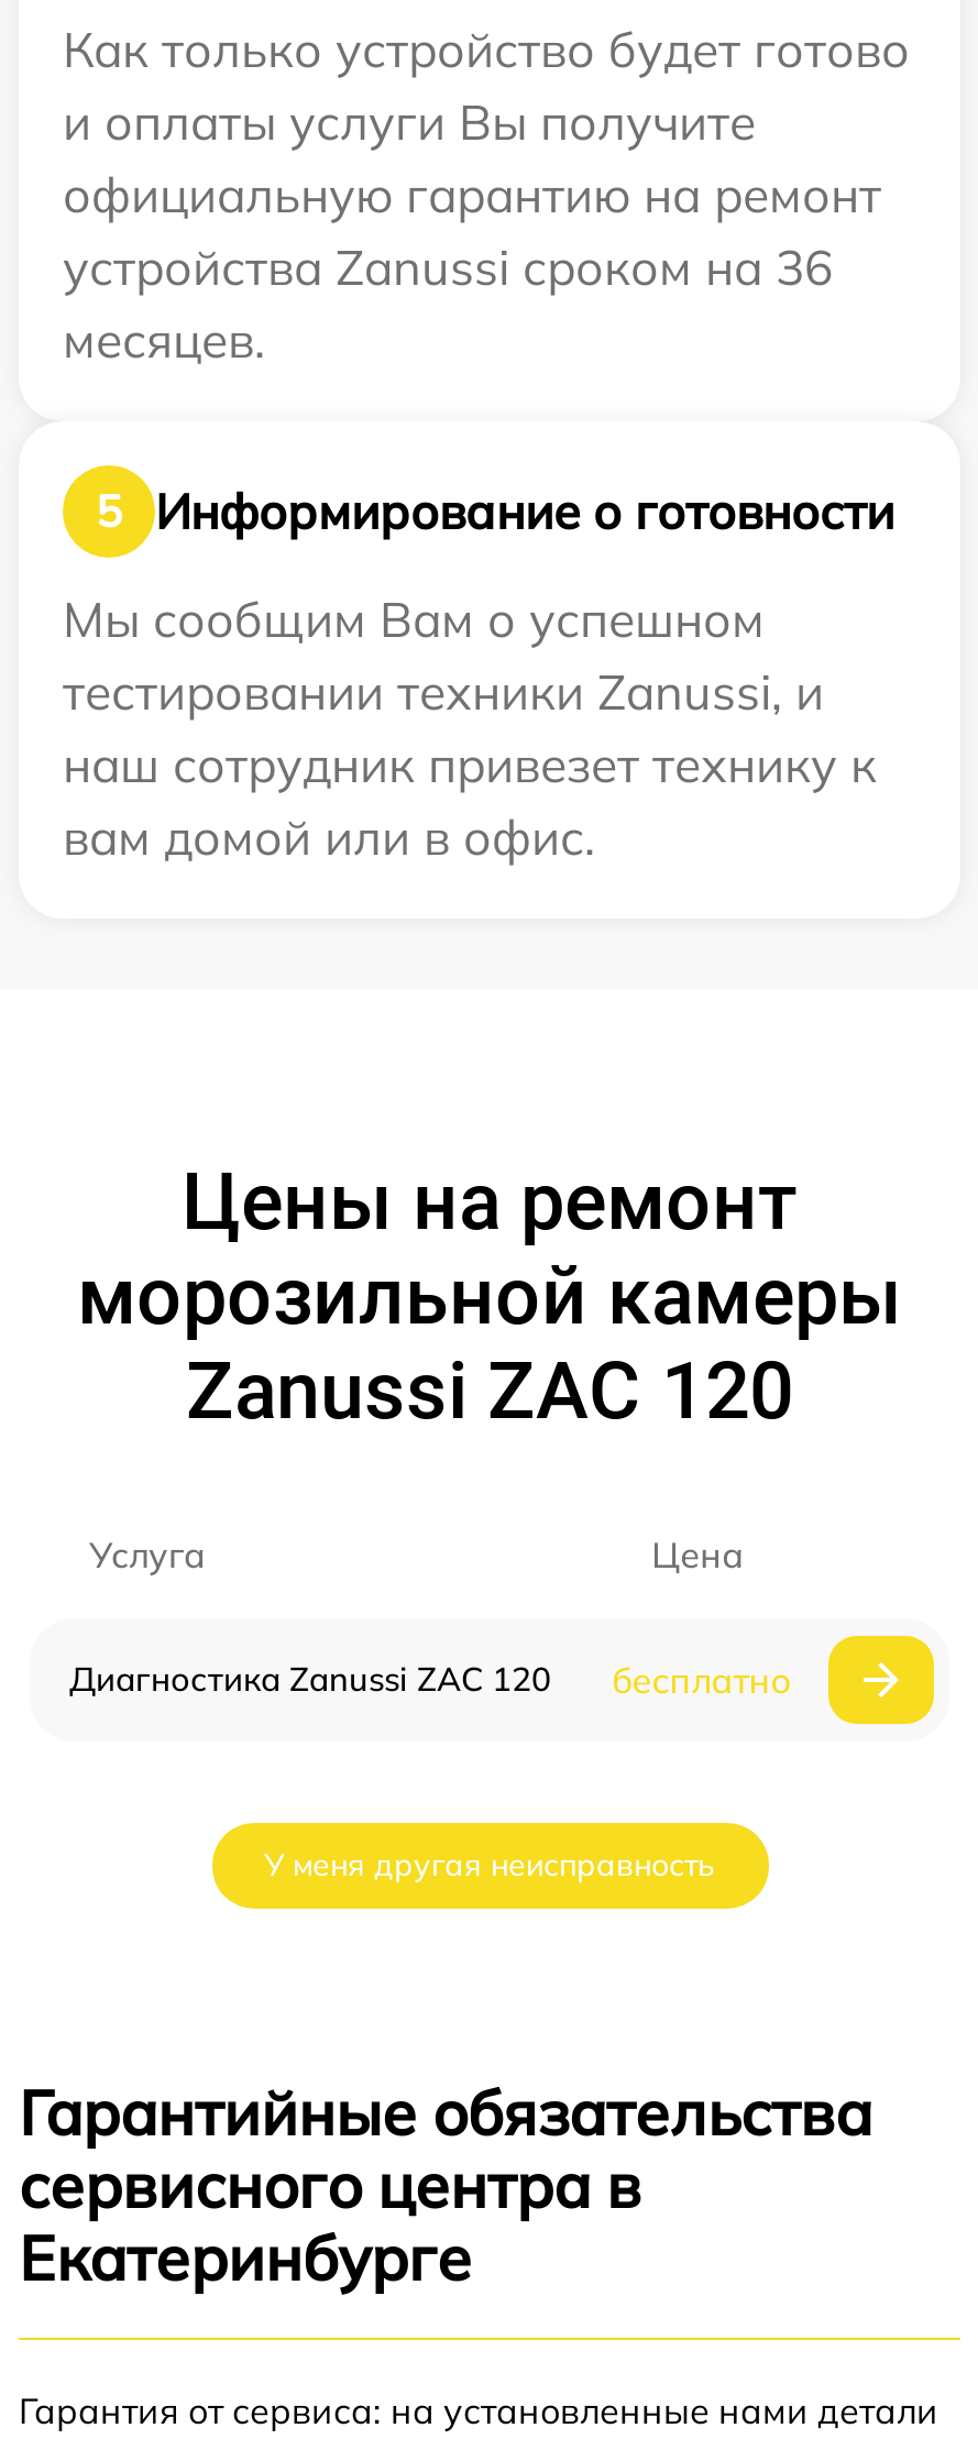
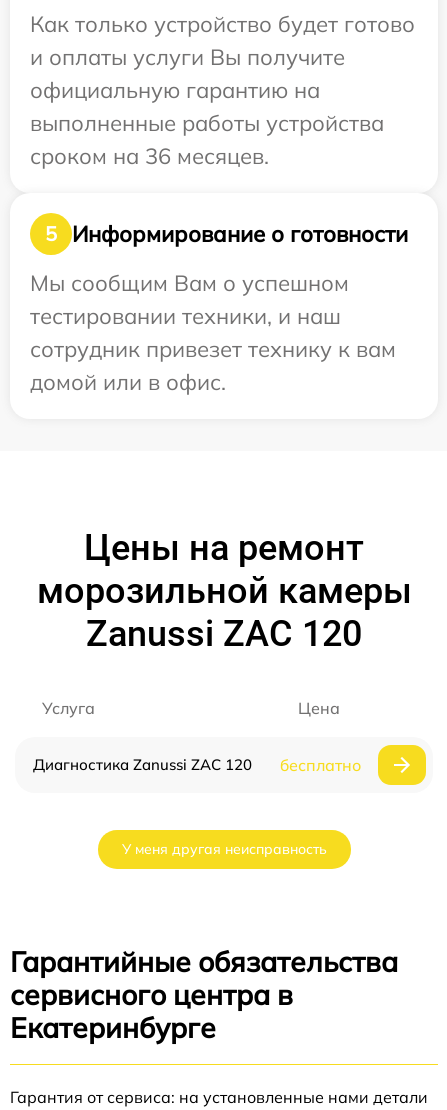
[63,164,881,371] официальную гарантию на ремонт | устройства Zanussi сроком на 36 | месяцев. -> [30,76,384,170] официальную гарантию на | выполненные работы устройства | сроком на 36 месяцев.
[63,661,877,868] тестировании техники Zanussi, и | наш сотрудник привезет технику к | вам домой или в офис. -> [30,302,396,396] тестировании техники, и наш | сотрудник привезет технику к вам | домой или в офис.

